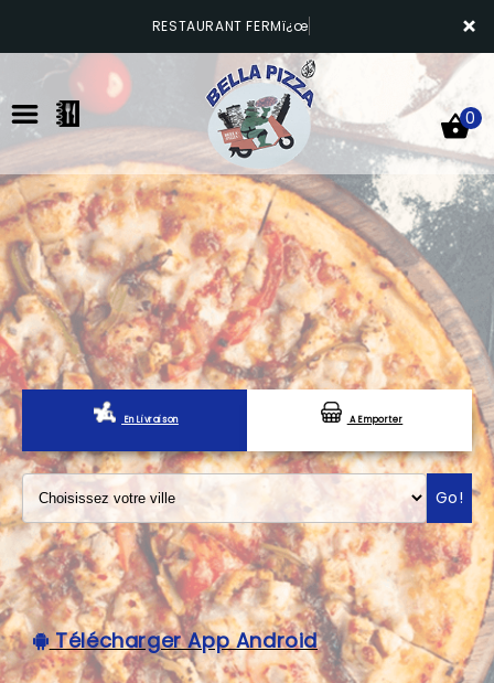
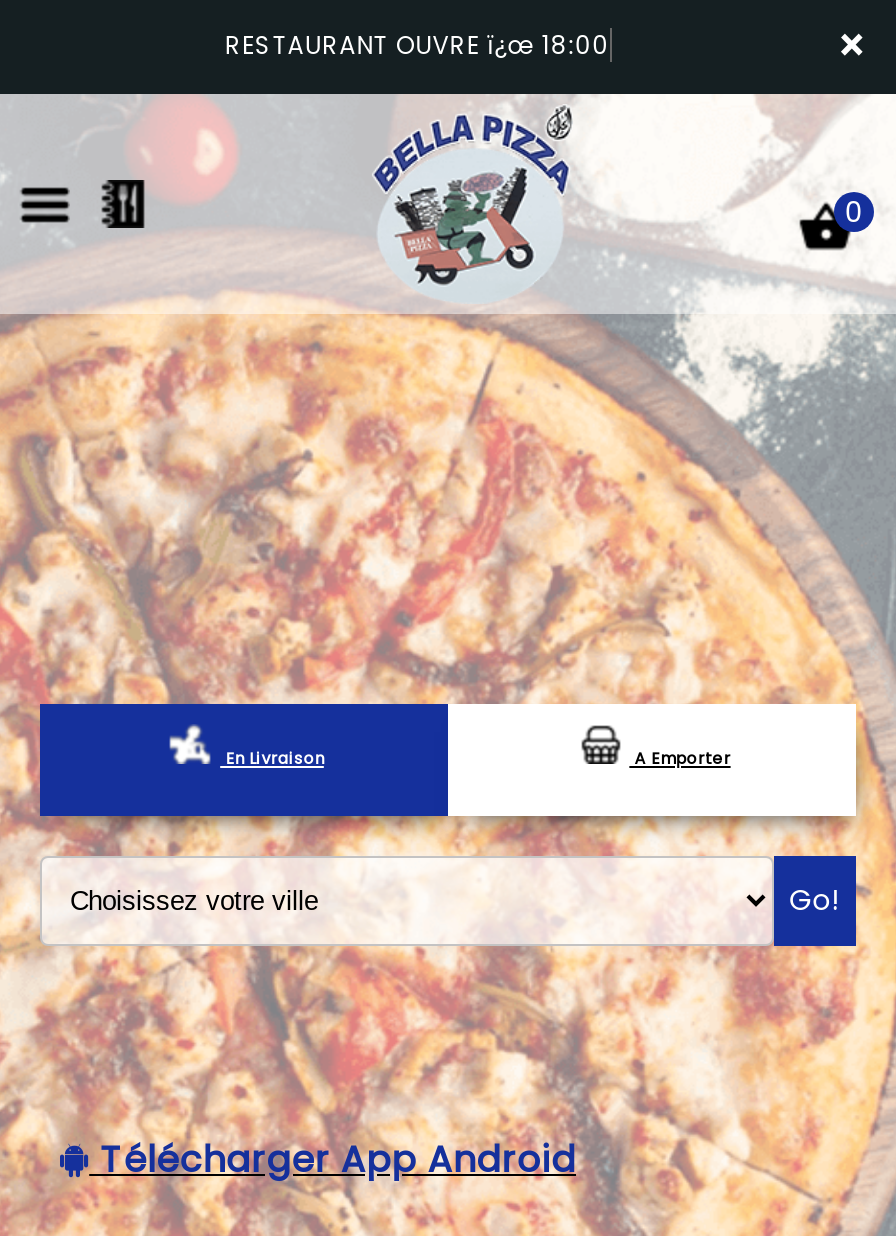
[152,17,308,35] RESTAURANT FERMï¿œ -> [225,28,610,62] RESTAURANT OUVRE ï¿œ 18:00

